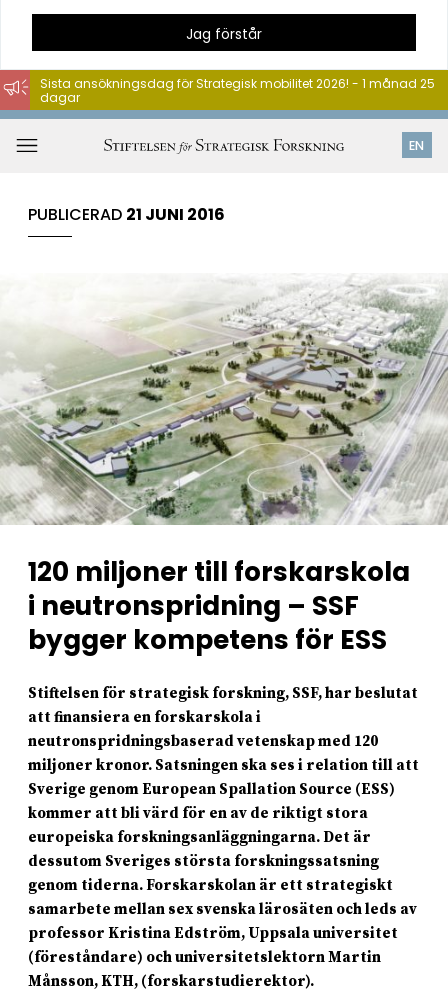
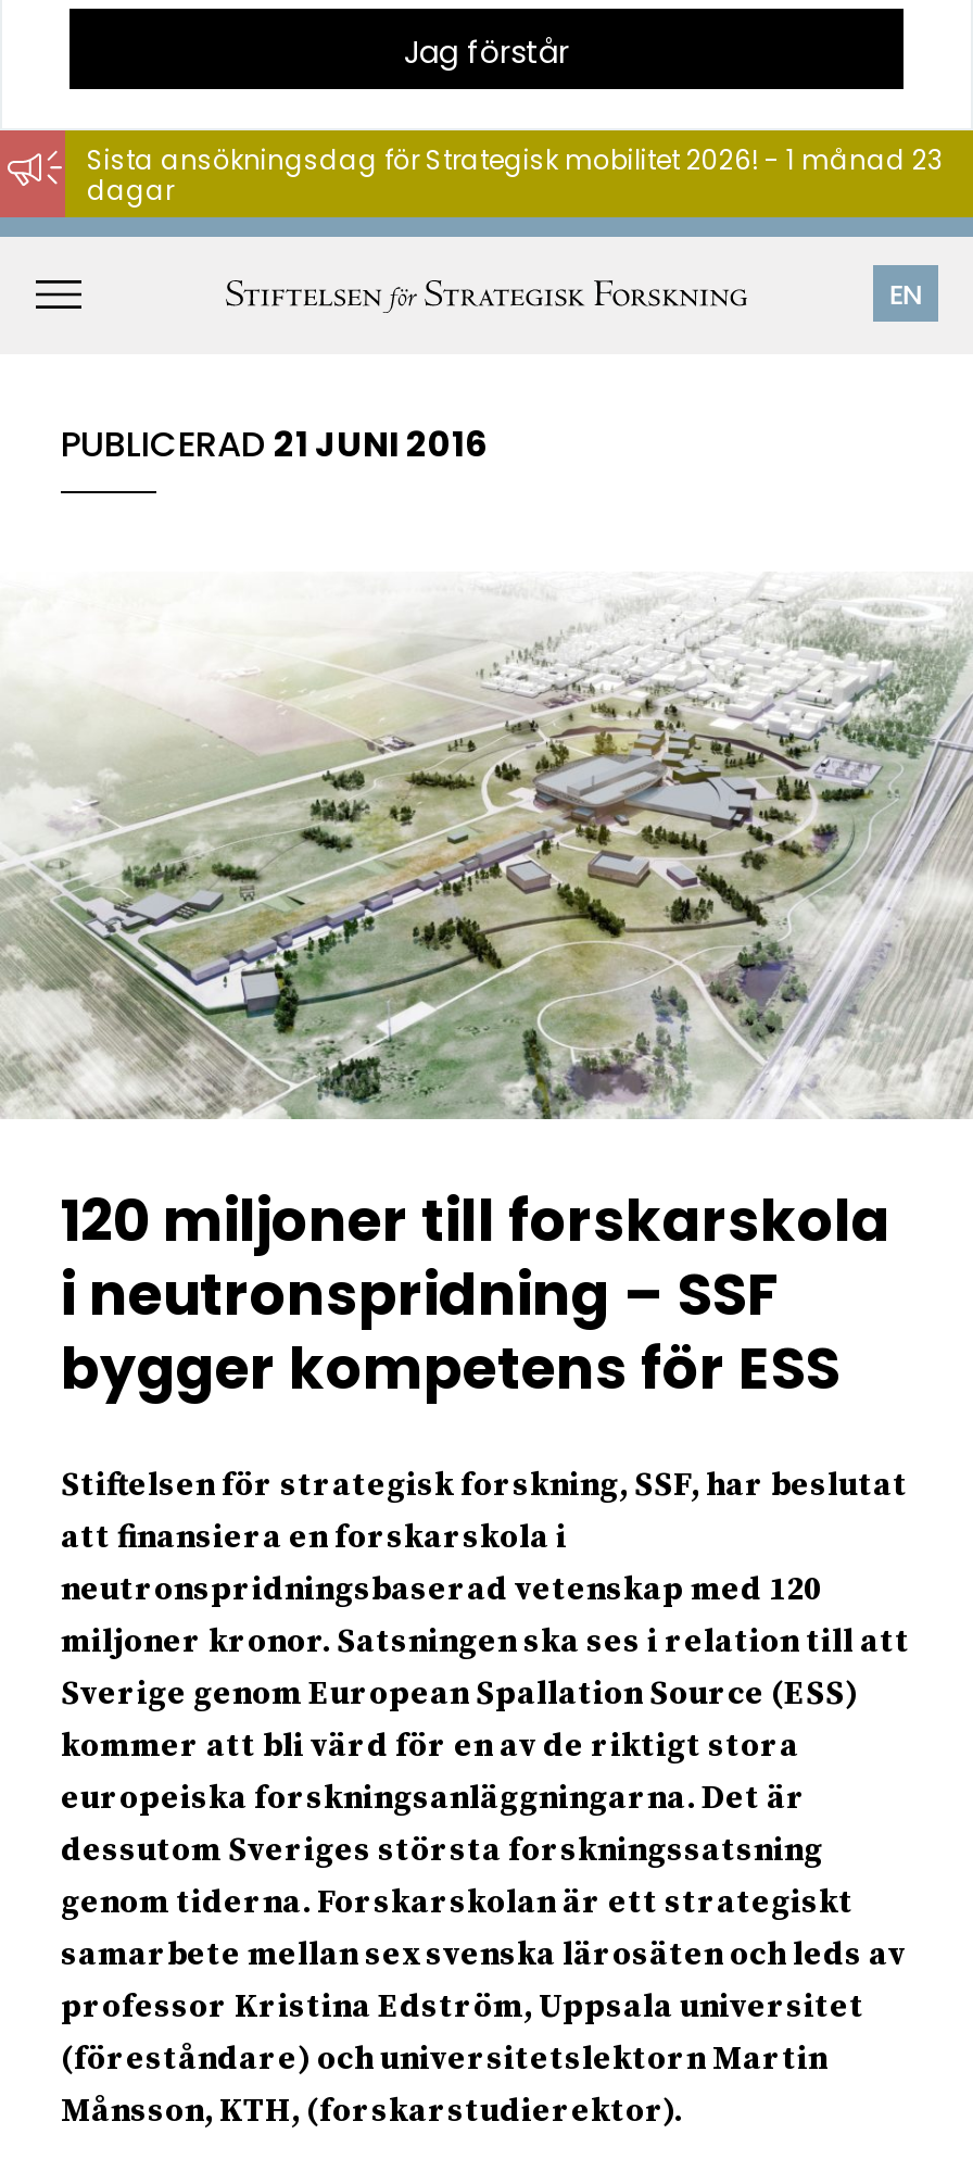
[40,75,435,92] Sista ansökningsdag för Strategisk mobilitet 2026! - 1 månad 25 -> [87,141,943,178] Sista ansökningsdag för Strategisk mobilitet 2026! - 1 månad 23

